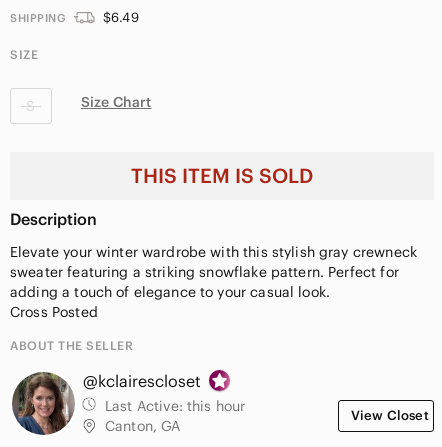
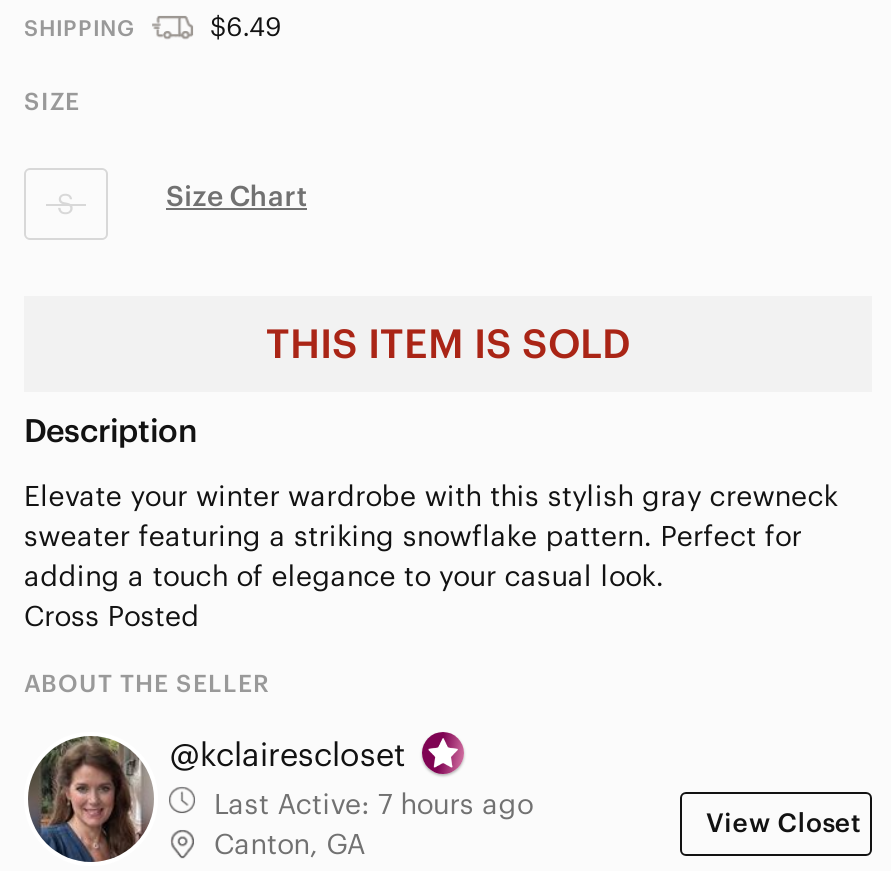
[105,397,245,415] Last Active: this hour -> [214,785,533,821] Last Active: 7 hours ago

